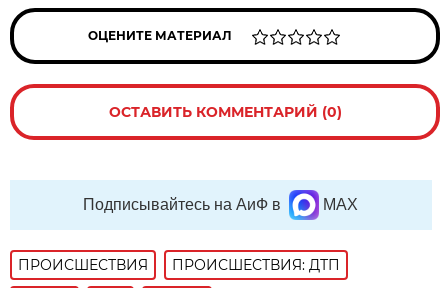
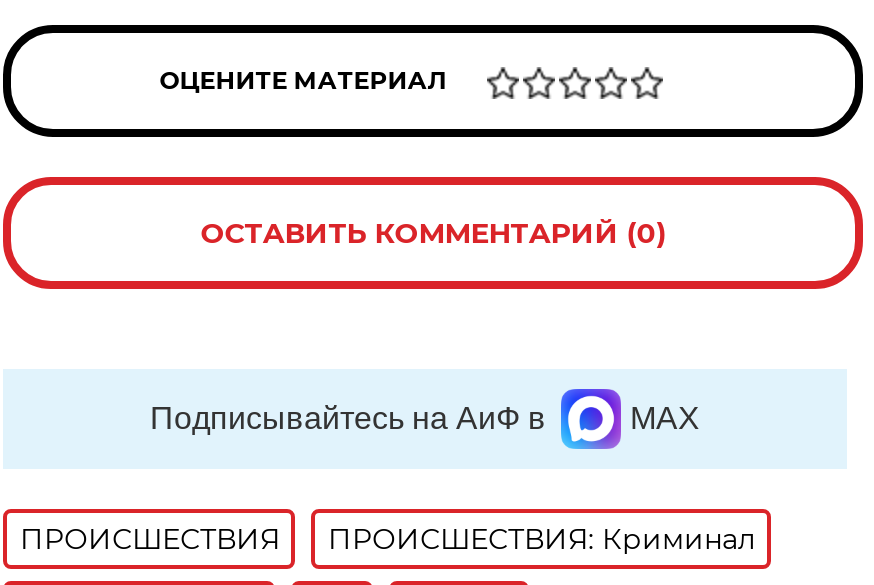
[172,256,340,274] ПРОИСШЕСТВИЯ: ДТП -> [328,521,756,557] ПРОИСШЕСТВИЯ: Криминал

